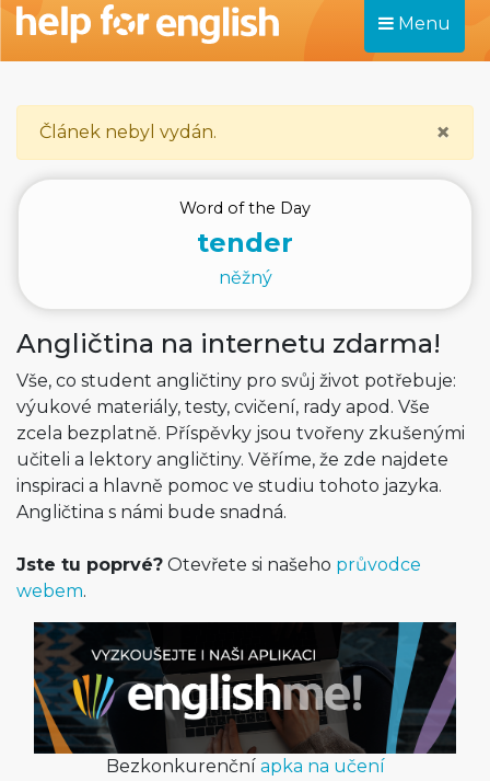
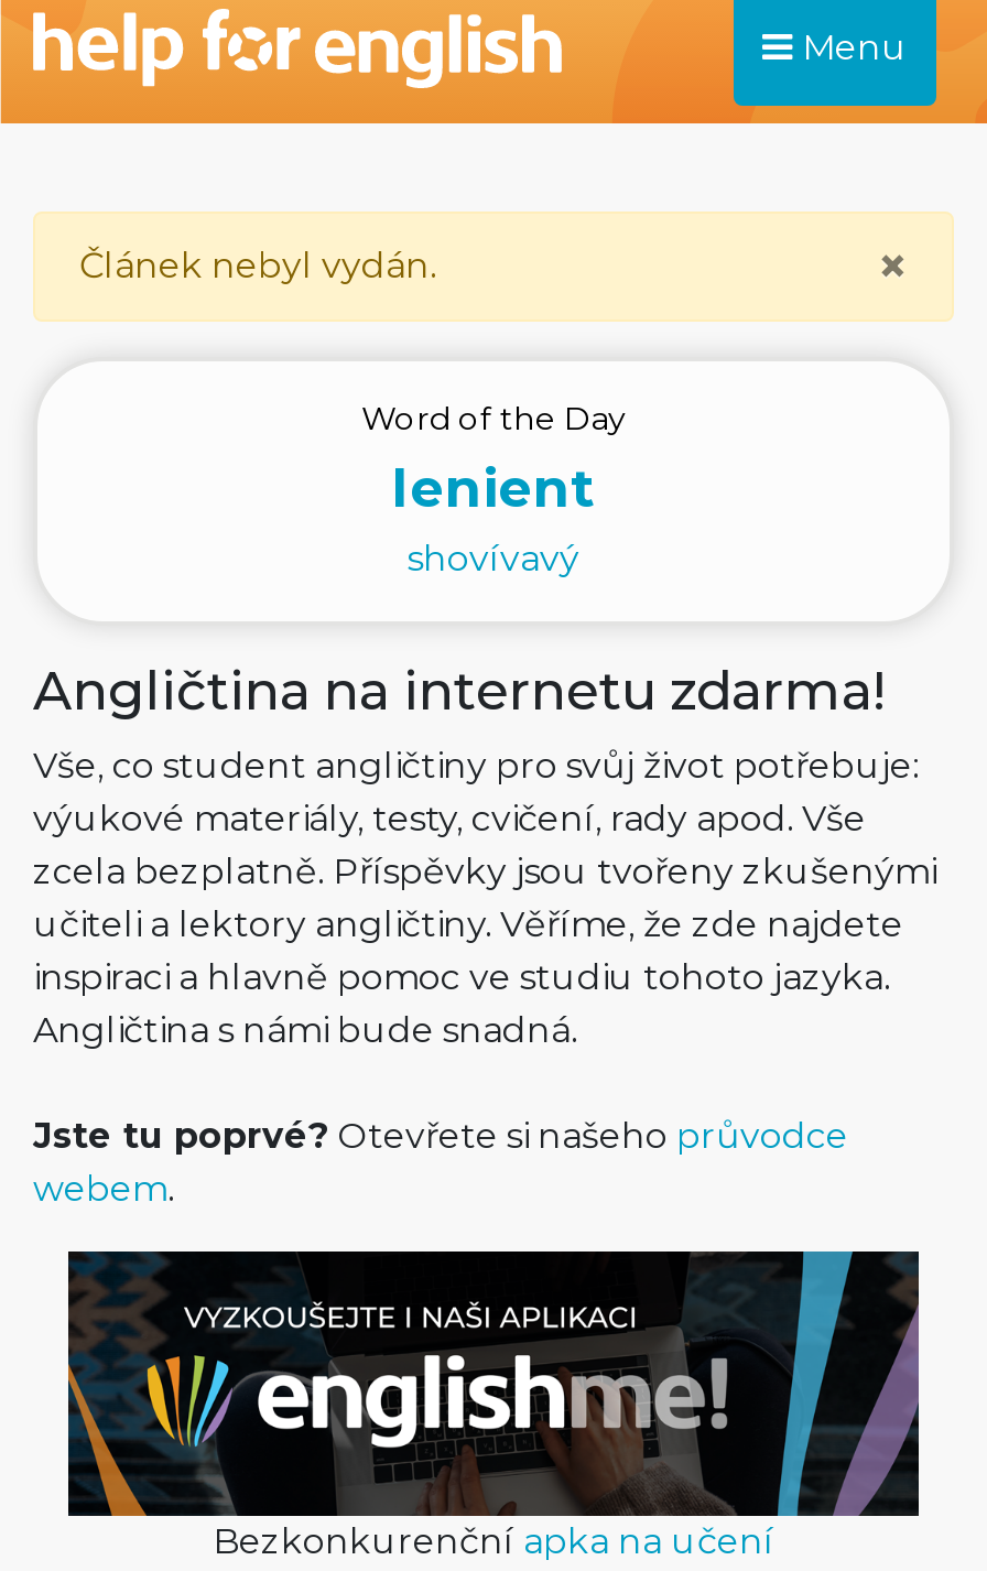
[197,227,293,288] tender | něžný -> [392,456,595,579] lenient | shovívavý

